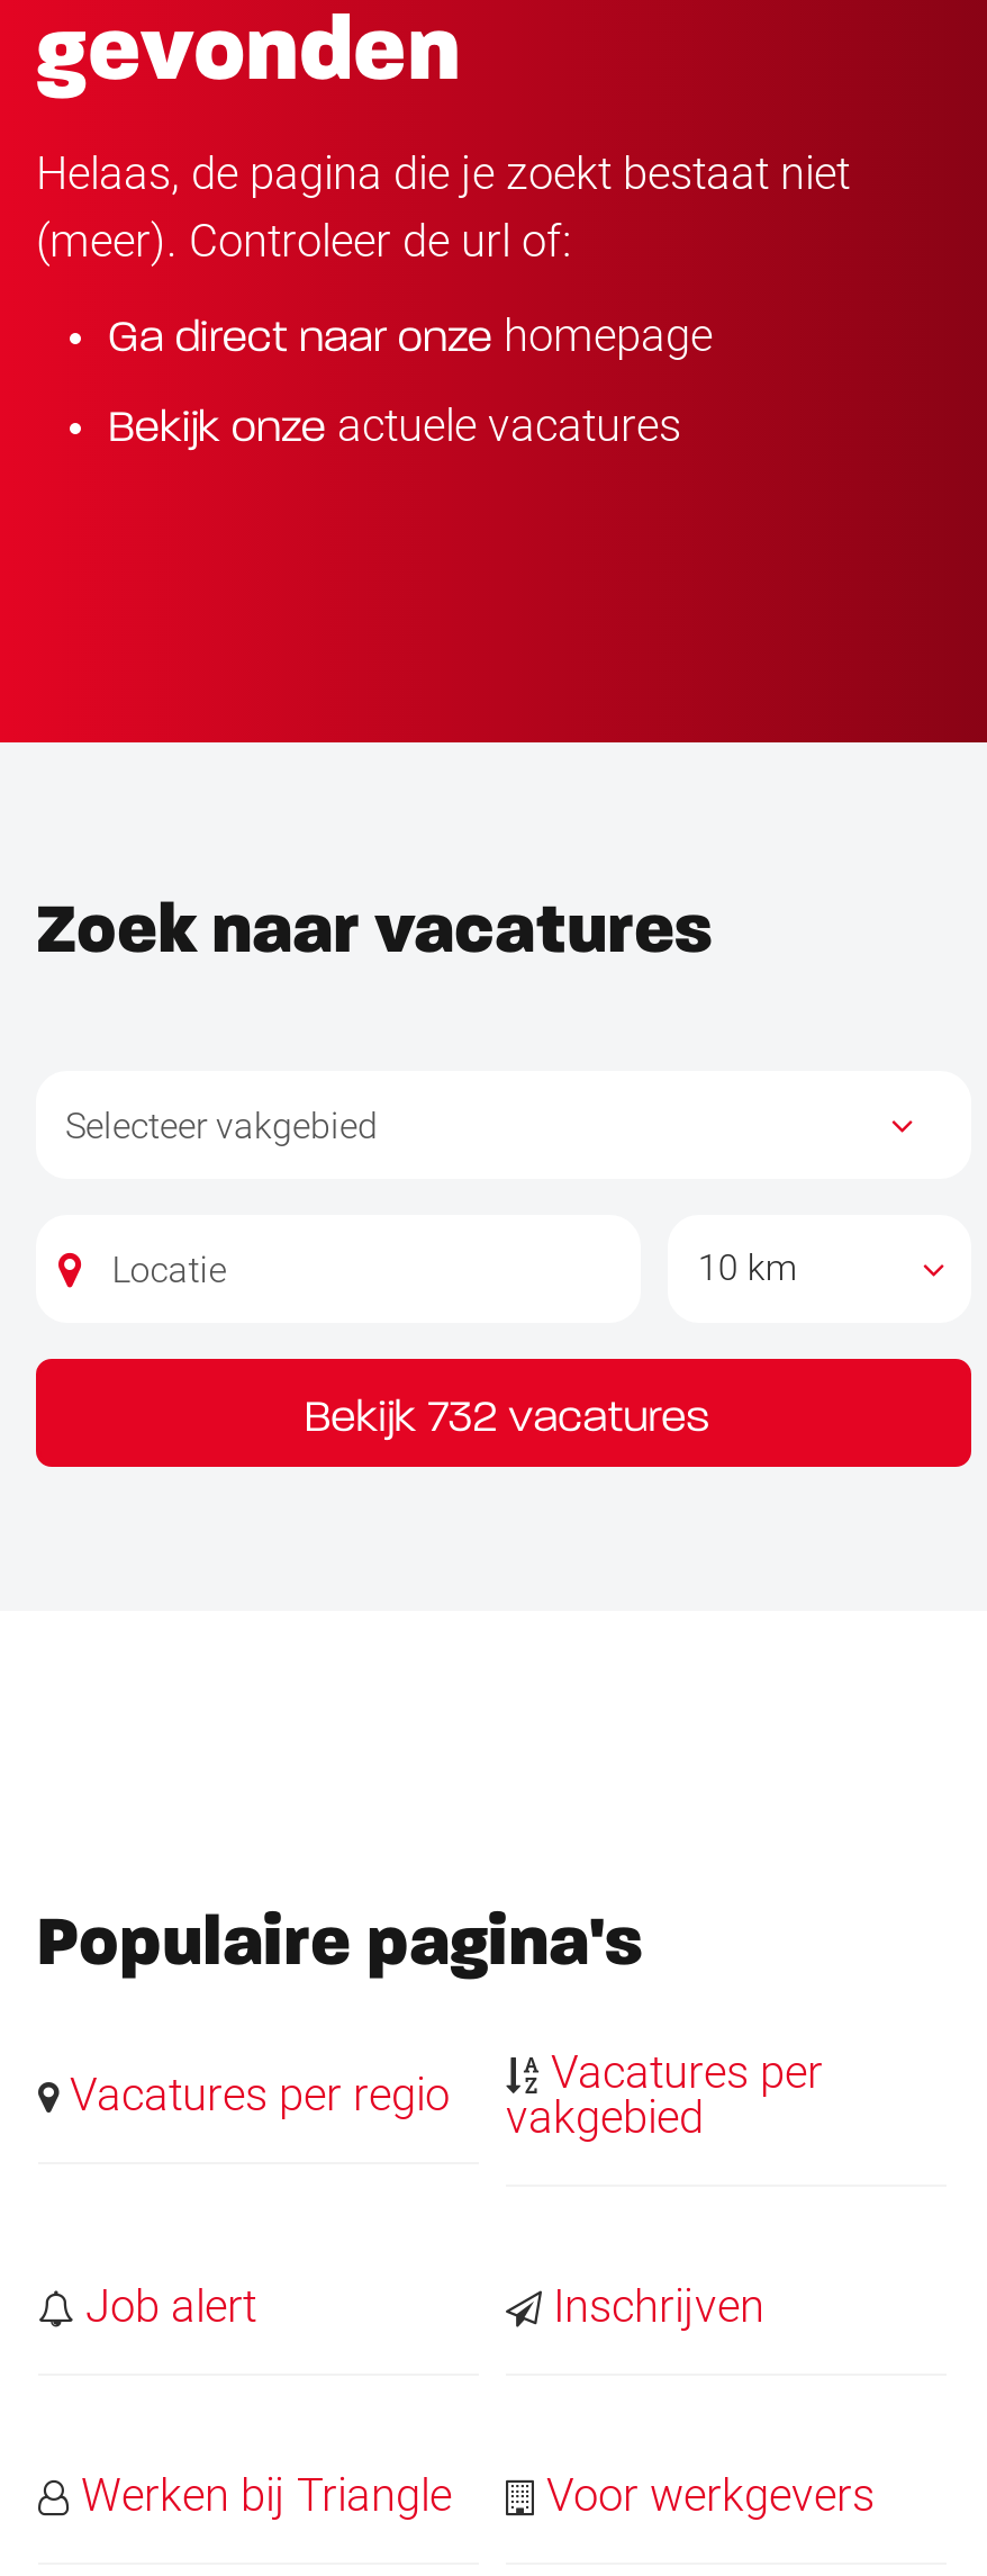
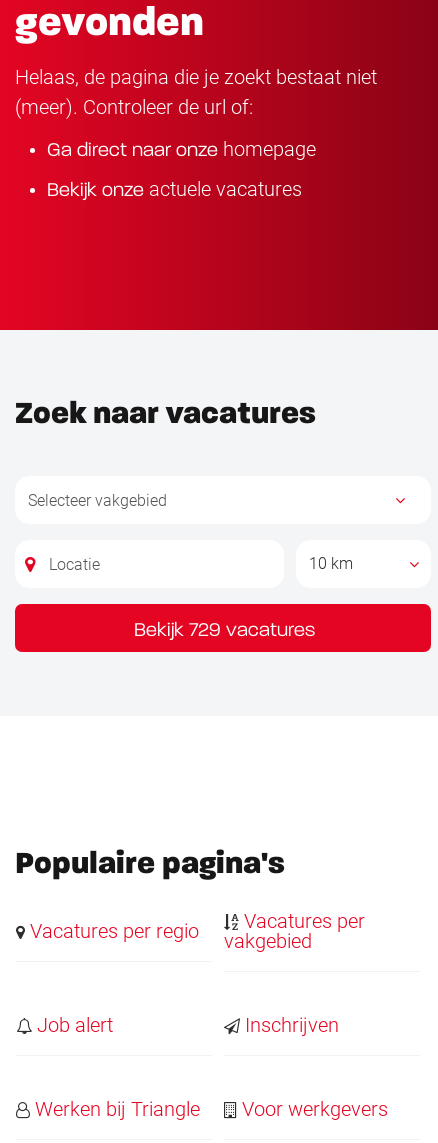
[304,1396,709,1441] Bekijk 732 vacatures -> [134,621,315,641] Bekijk 729 vacatures

